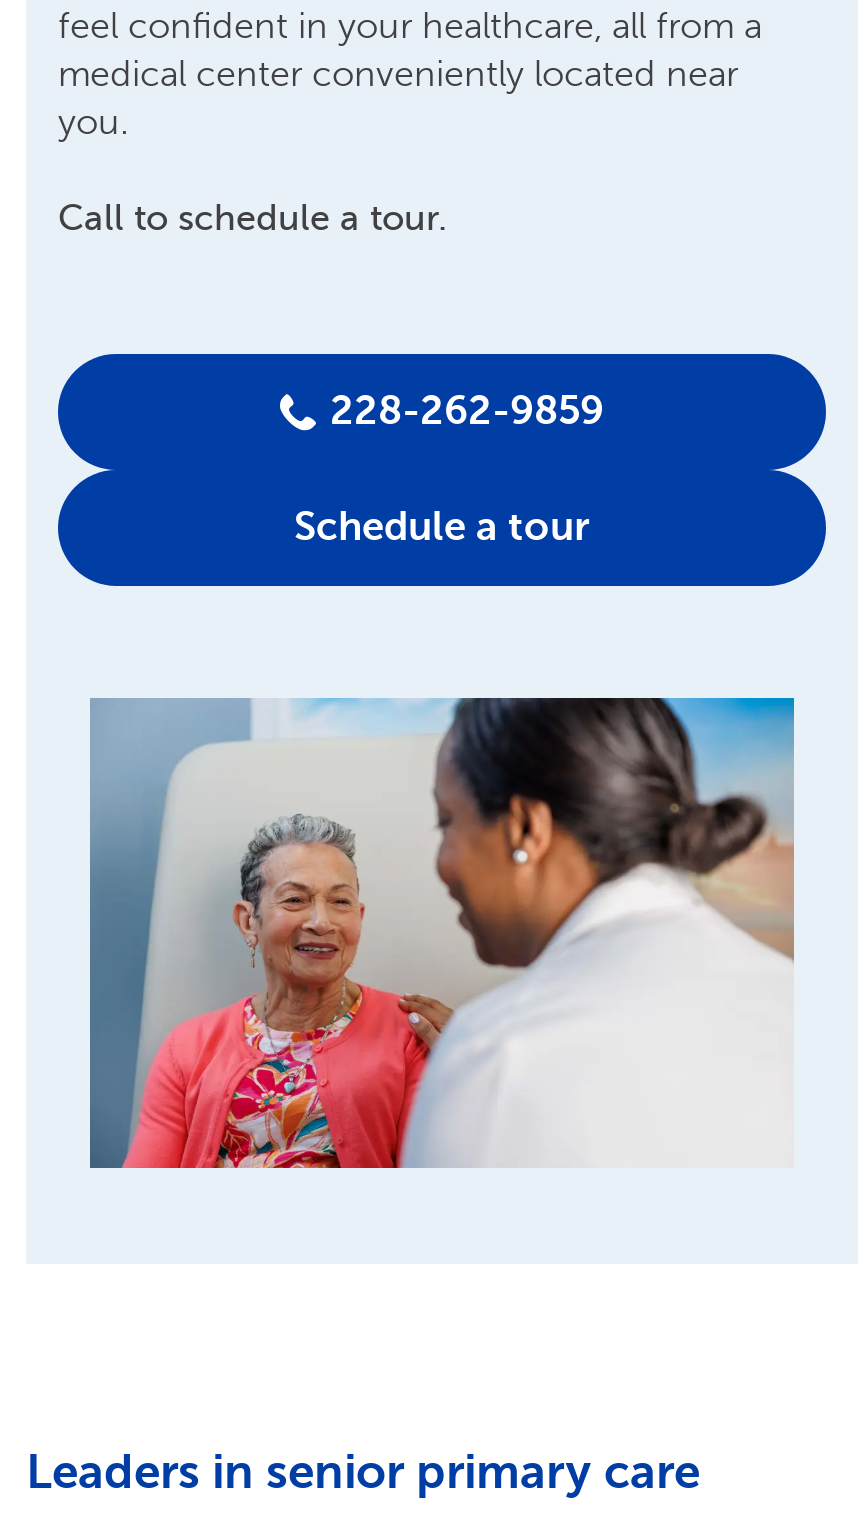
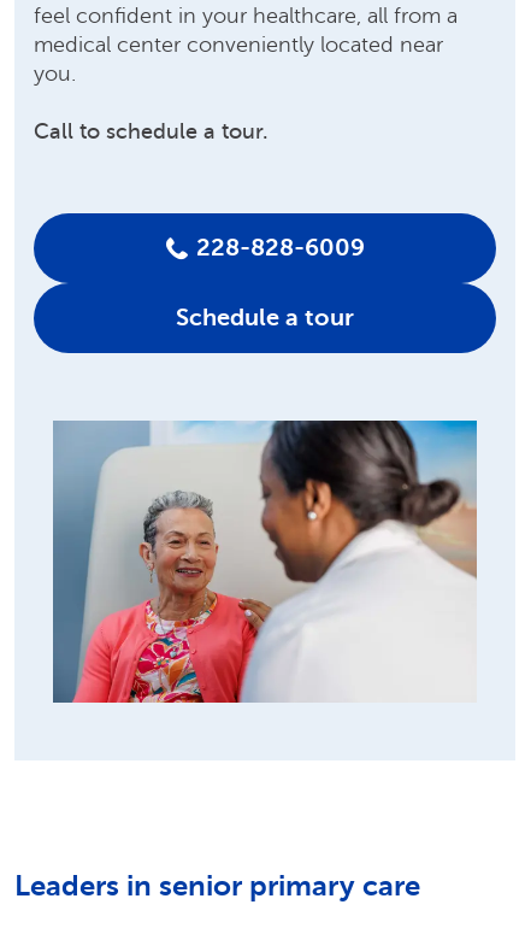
[330,388,604,434] 228-262-9859 -> [196,234,364,262] 228-828-6009

